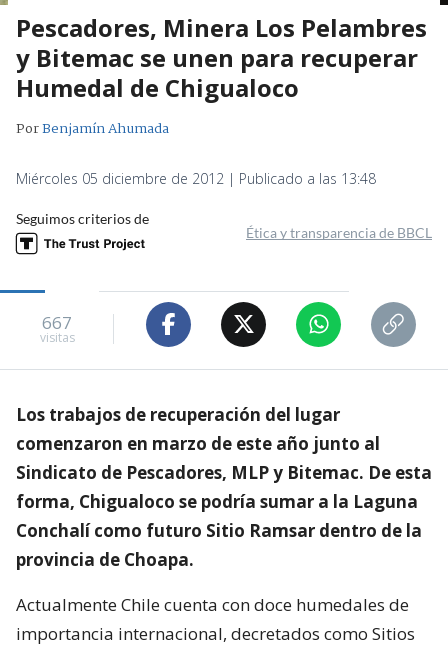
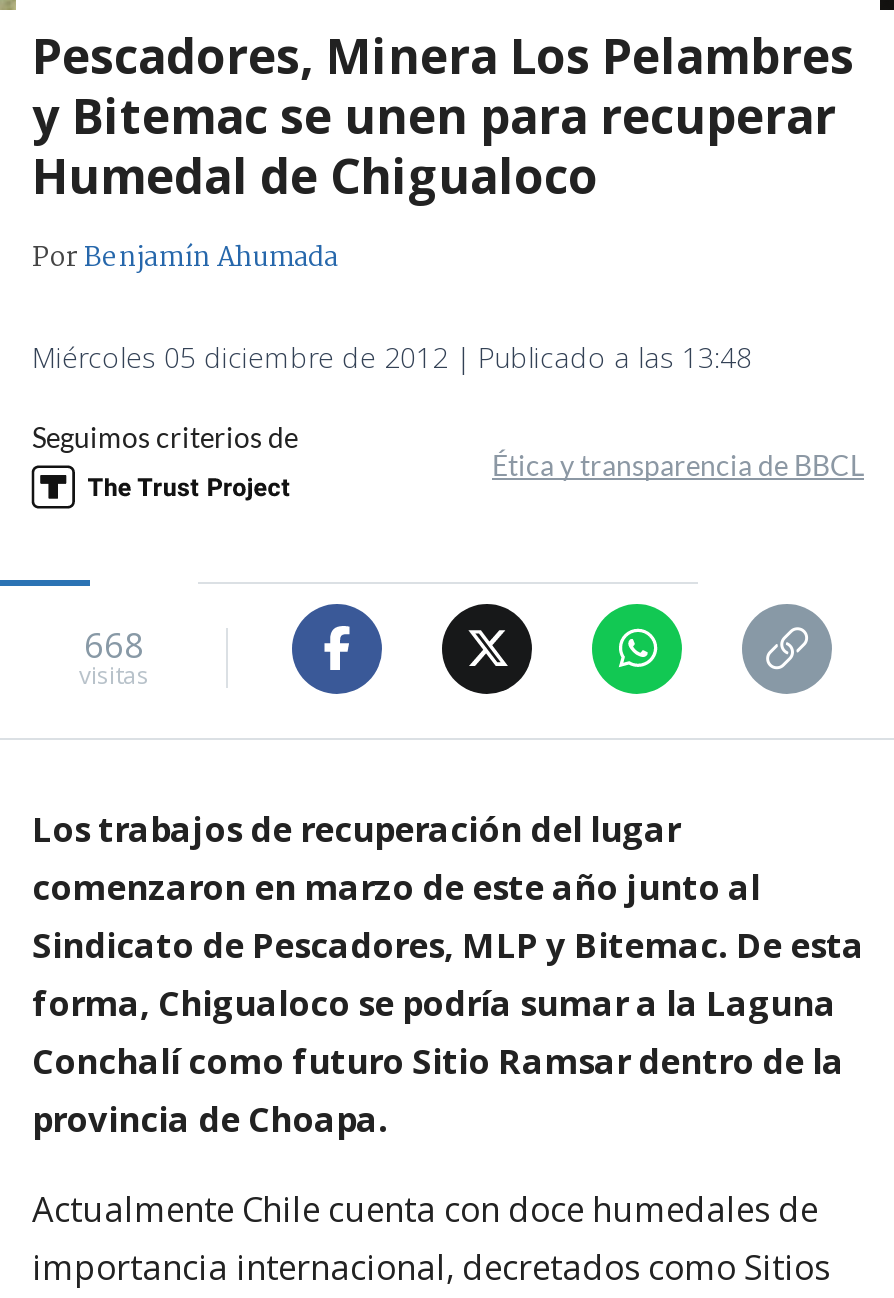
[42,311,72,334] 667 -> [84,623,144,669] 668

